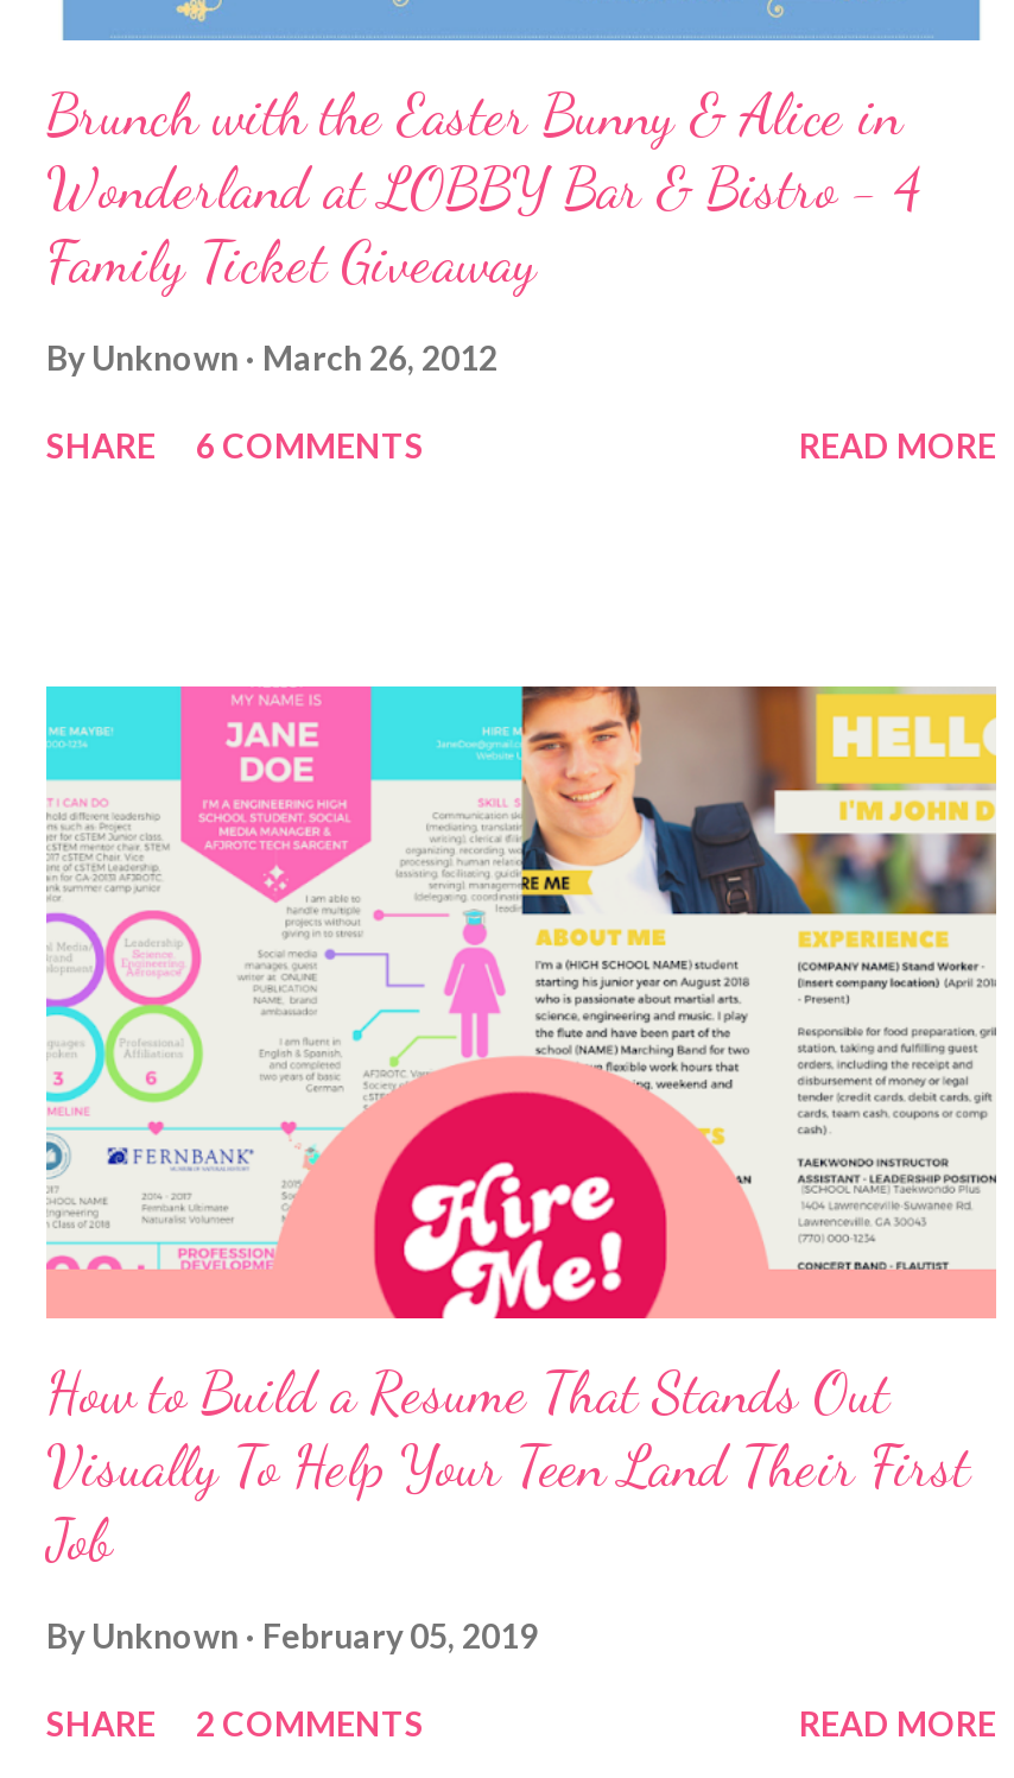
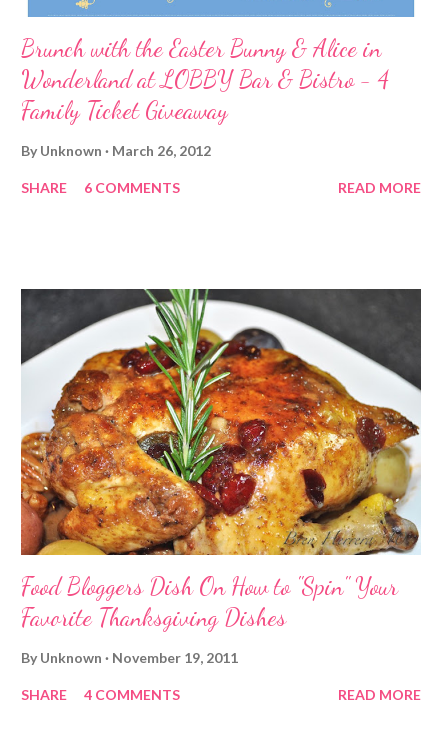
[44,684,999,1575] [image] | How to Build a Resume That Stands Out | Visually To Help Your Teen Land Their First | Job -> [20,288,422,632] [image] | Food Bloggers Dish On How to "Spin" Your | Favorite Thanksgiving Dishes
[46,1616,538,1656] By Unknown February 05, 2019 -> [21,649,238,666] By Unknown November 19, 2011
[46,1704,424,1744] SHARE 2 COMMENTS -> [21,686,180,703] SHARE 4 COMMENTS

